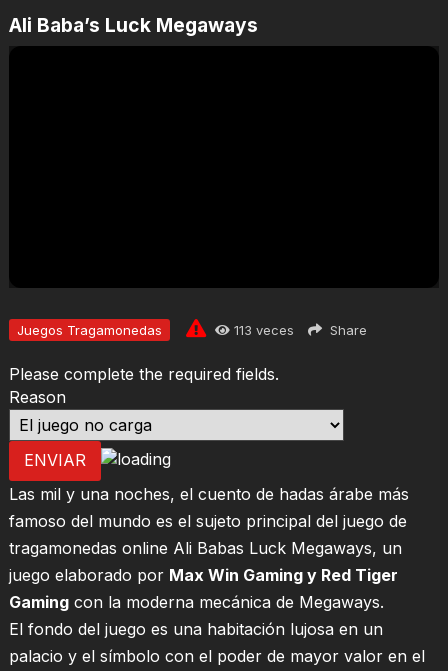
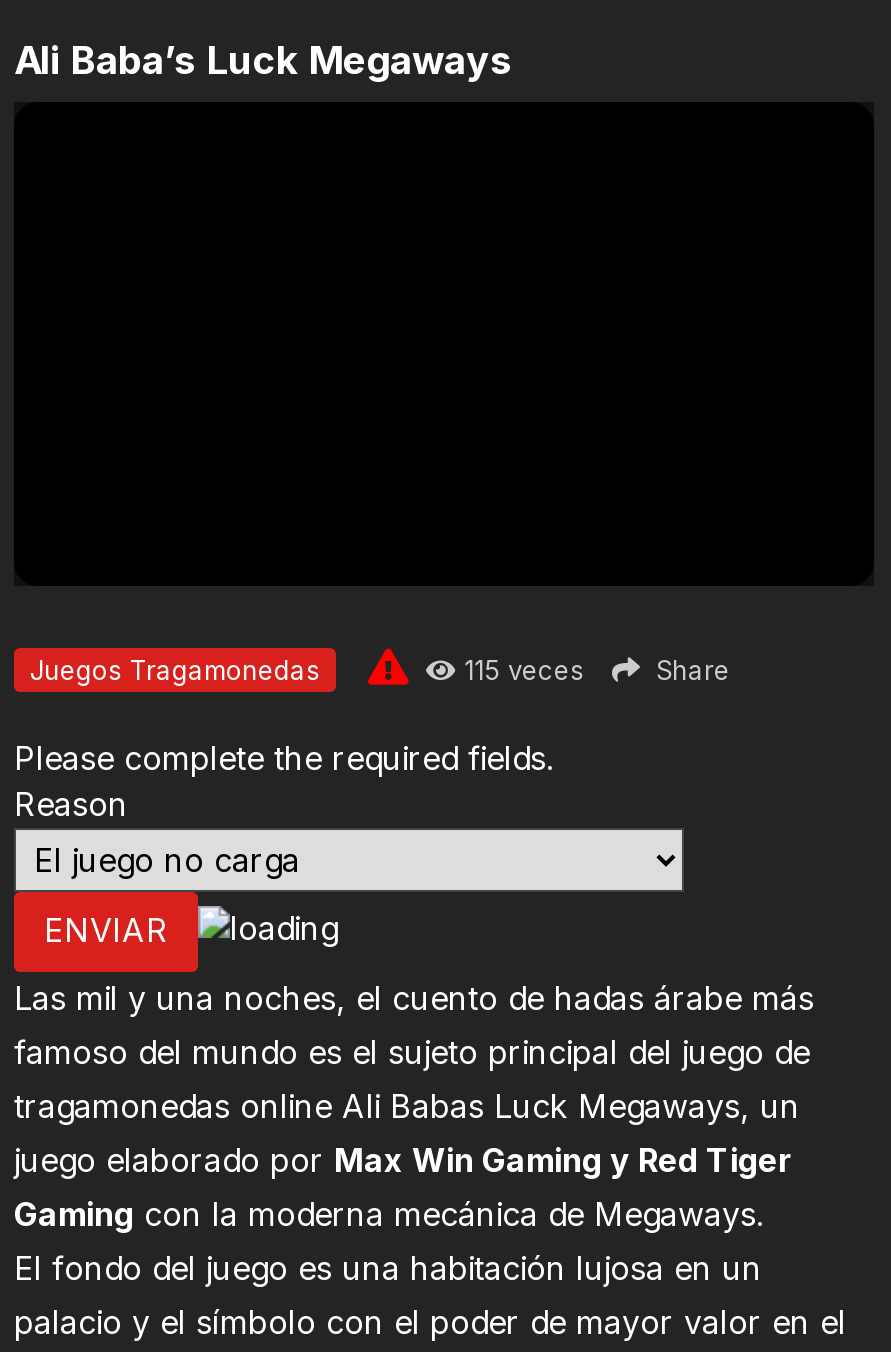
[234,322,367,338] 113 veces Share -> [464,654,730,686] 115 veces Share

